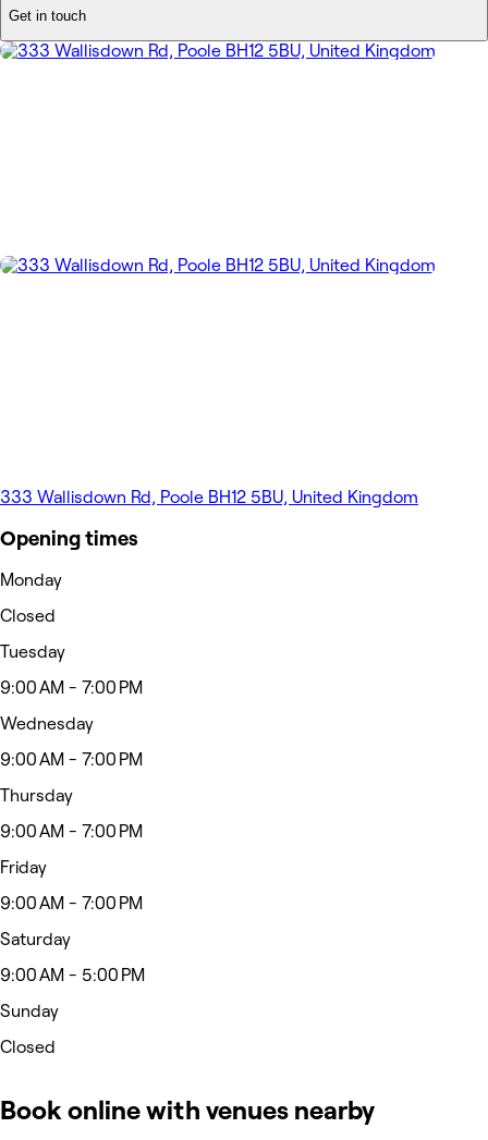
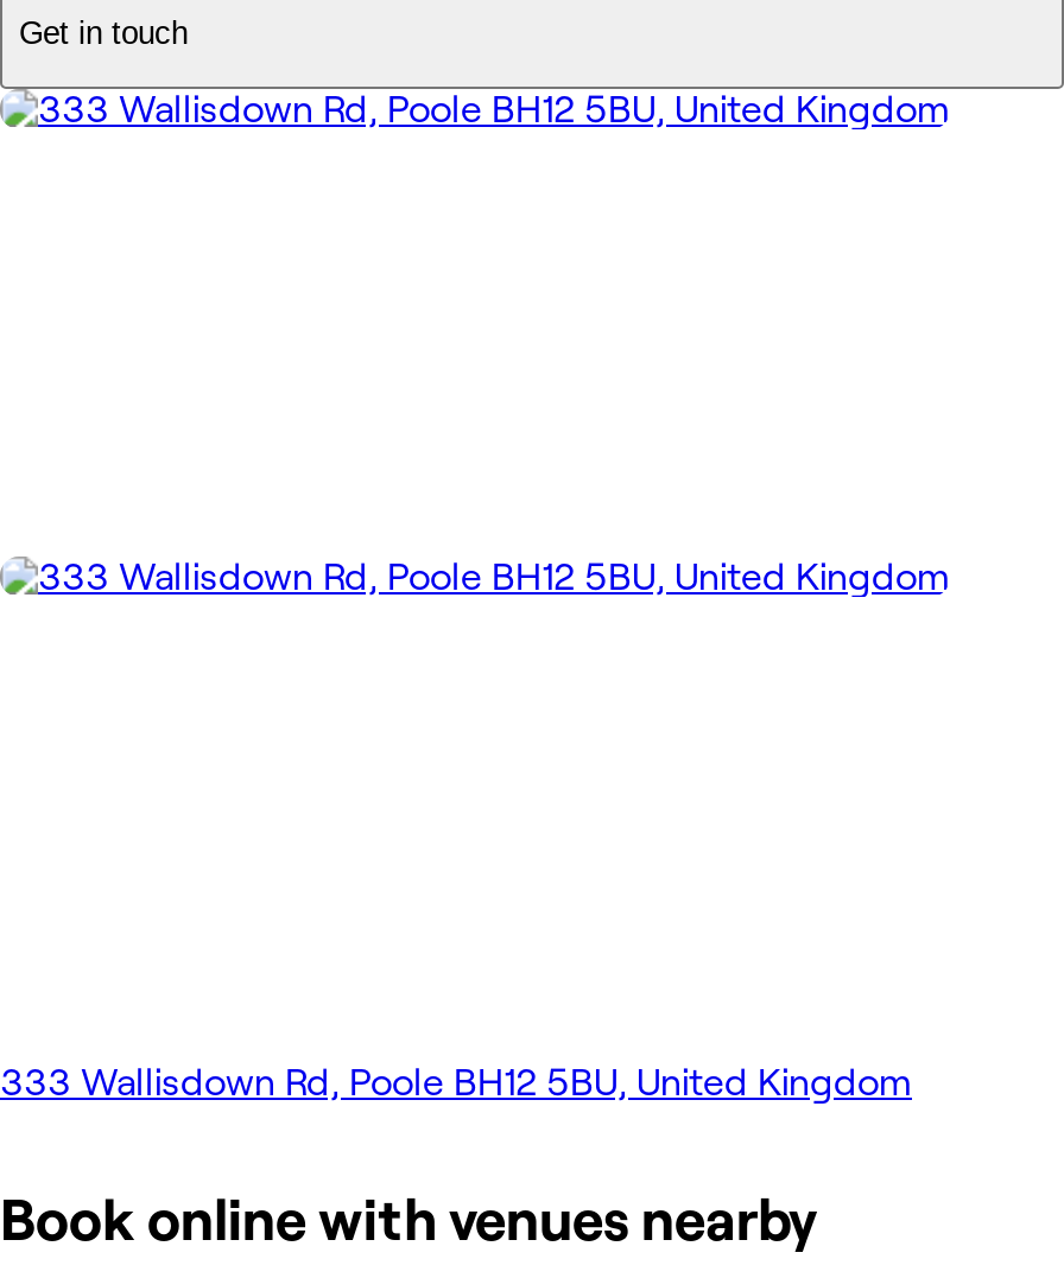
[0,527,145,1056] Opening times | Monday | Closed | Tuesday | 9:00 AM - 7:00 PM | Wednesday | 9:00 AM - 7:00 PM | Thursday | 9:00 AM - 7:00 PM | Friday | 9:00 AM - 7:00 PM | Saturday | 9:00 AM - 5:00 PM | Sunday | Closed -> none

